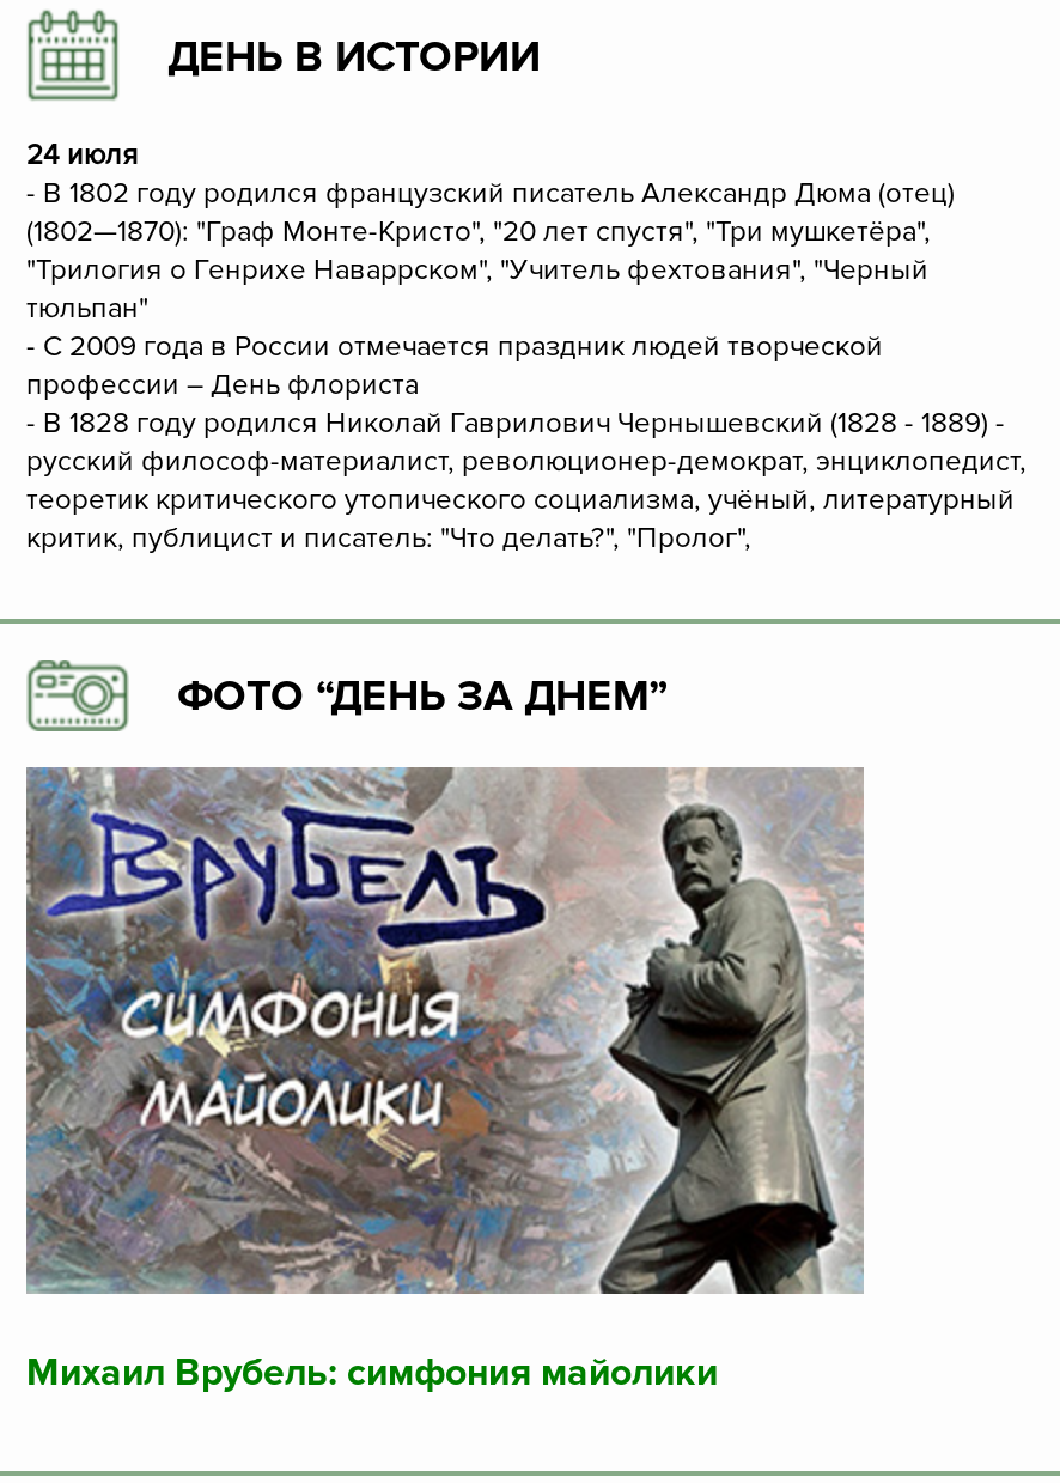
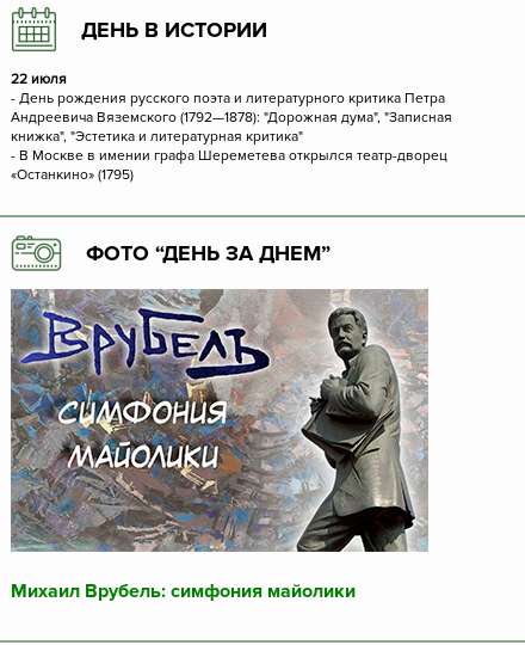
[26,138,1027,557] 24 июля | - В 1802 году родился французский писатель Александр Дюма (отец) | (1802—1870): "Граф Монте-Кристо", "20 лет спустя", "Три мушкетёра", | "Трилогия о Генрихе Наваррском", "Учитель фехтования", "Черный | тюльпан" | - C 2009 года в России отмечается праздник людей творческой | профессии – День флориста | - В 1828 году родился Николай Гаврилович Чернышевский (1828 - 1889) - | русский философ-материалист, революционер-демократ, энциклопедист, | теоретик критического утопического социализма, учёный, литературный | критик, публицист и писатель: "Что делать?", "Пролог", -> [11,70,452,184] 22 июля | - День рождения русского поэта и литературного критика Петра | Андреевича Вяземского (1792—1878): "Дорожная дума", "Записная | книжка", "Эстетика и литературная критика" | - В Москве в имении графа Шереметева открылся театр-дворец | «Останкино» (1795)

